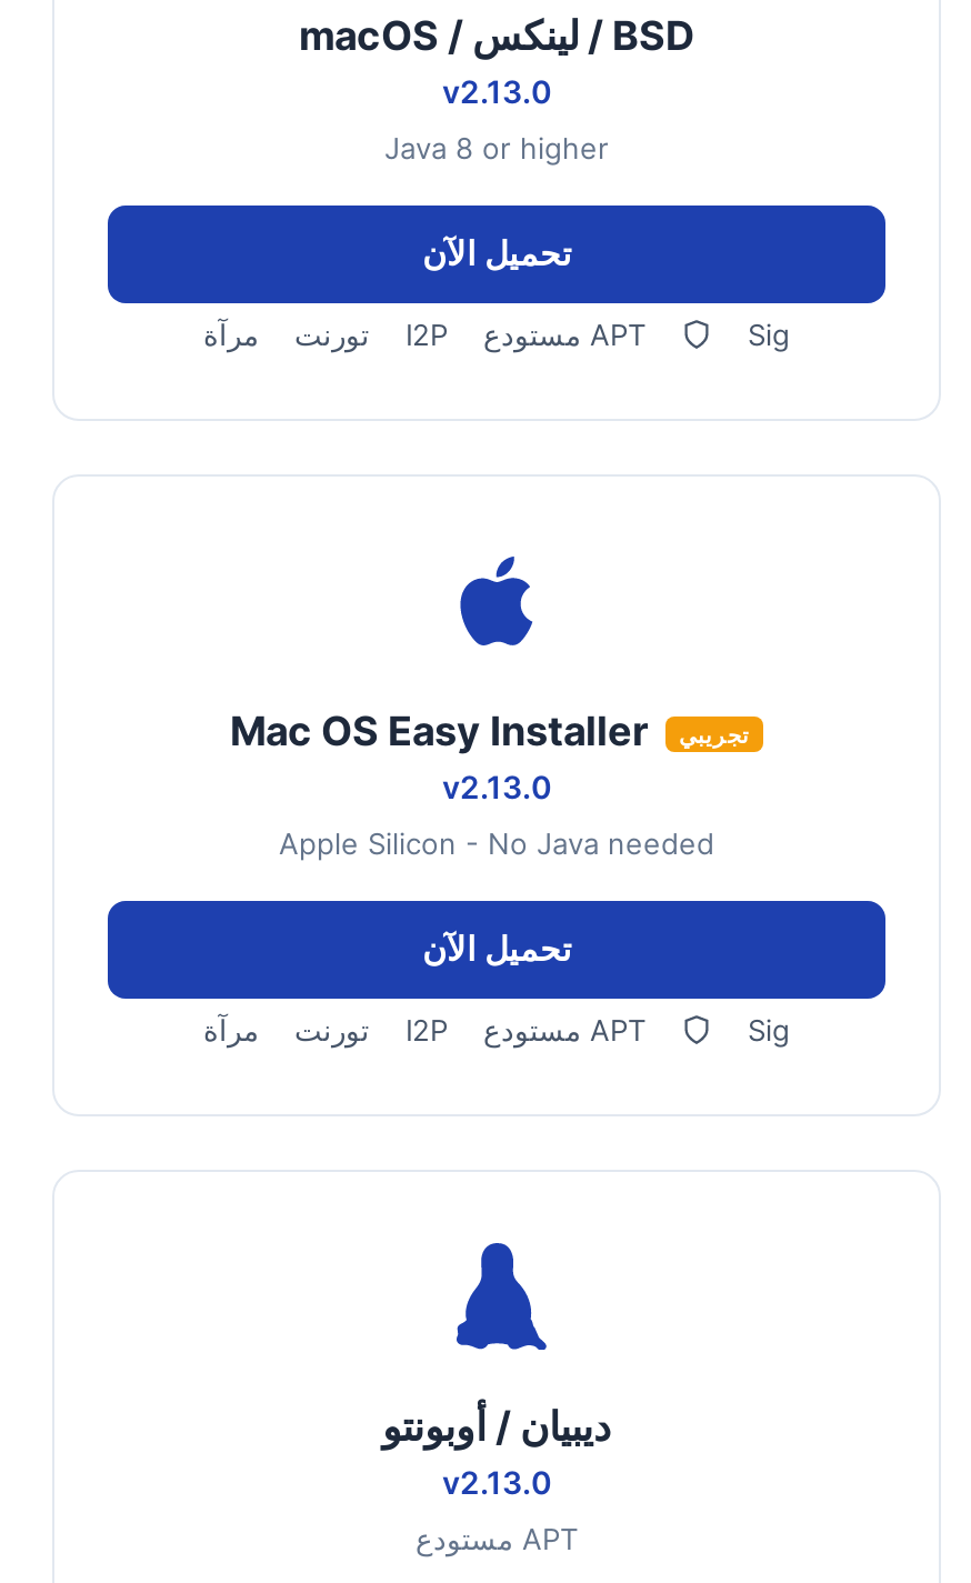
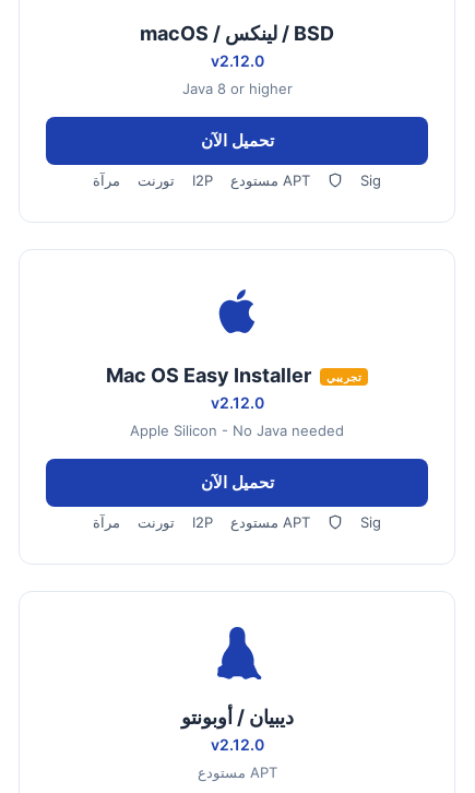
[442,72,551,110] v2.13.0 -> [210,51,264,70] v2.12.0
[442,768,551,805] v2.13.0 -> [210,393,264,412] v2.12.0
[442,1463,551,1501] v2.13.0 -> [210,735,264,754] v2.12.0

